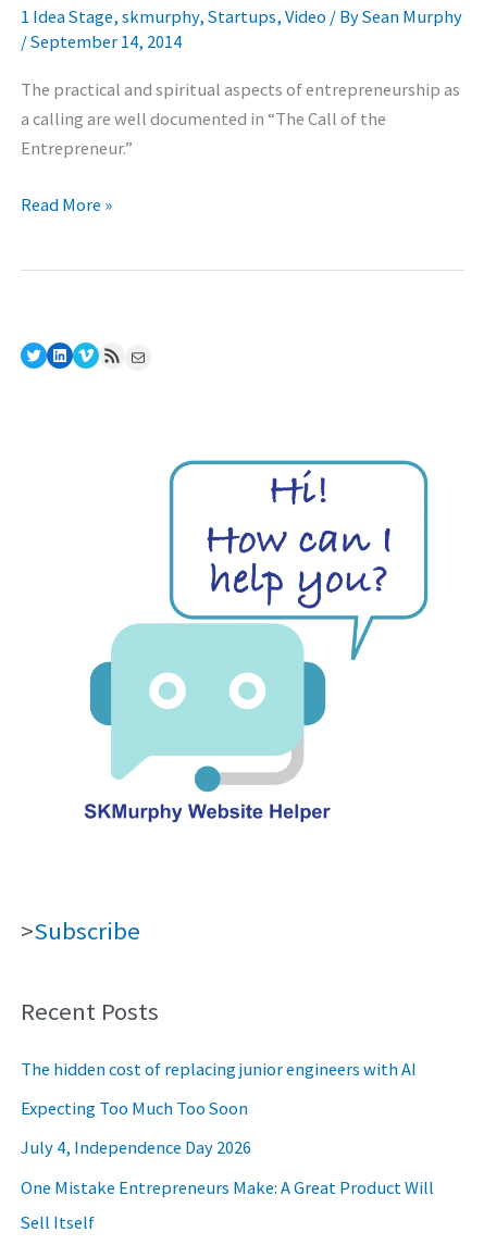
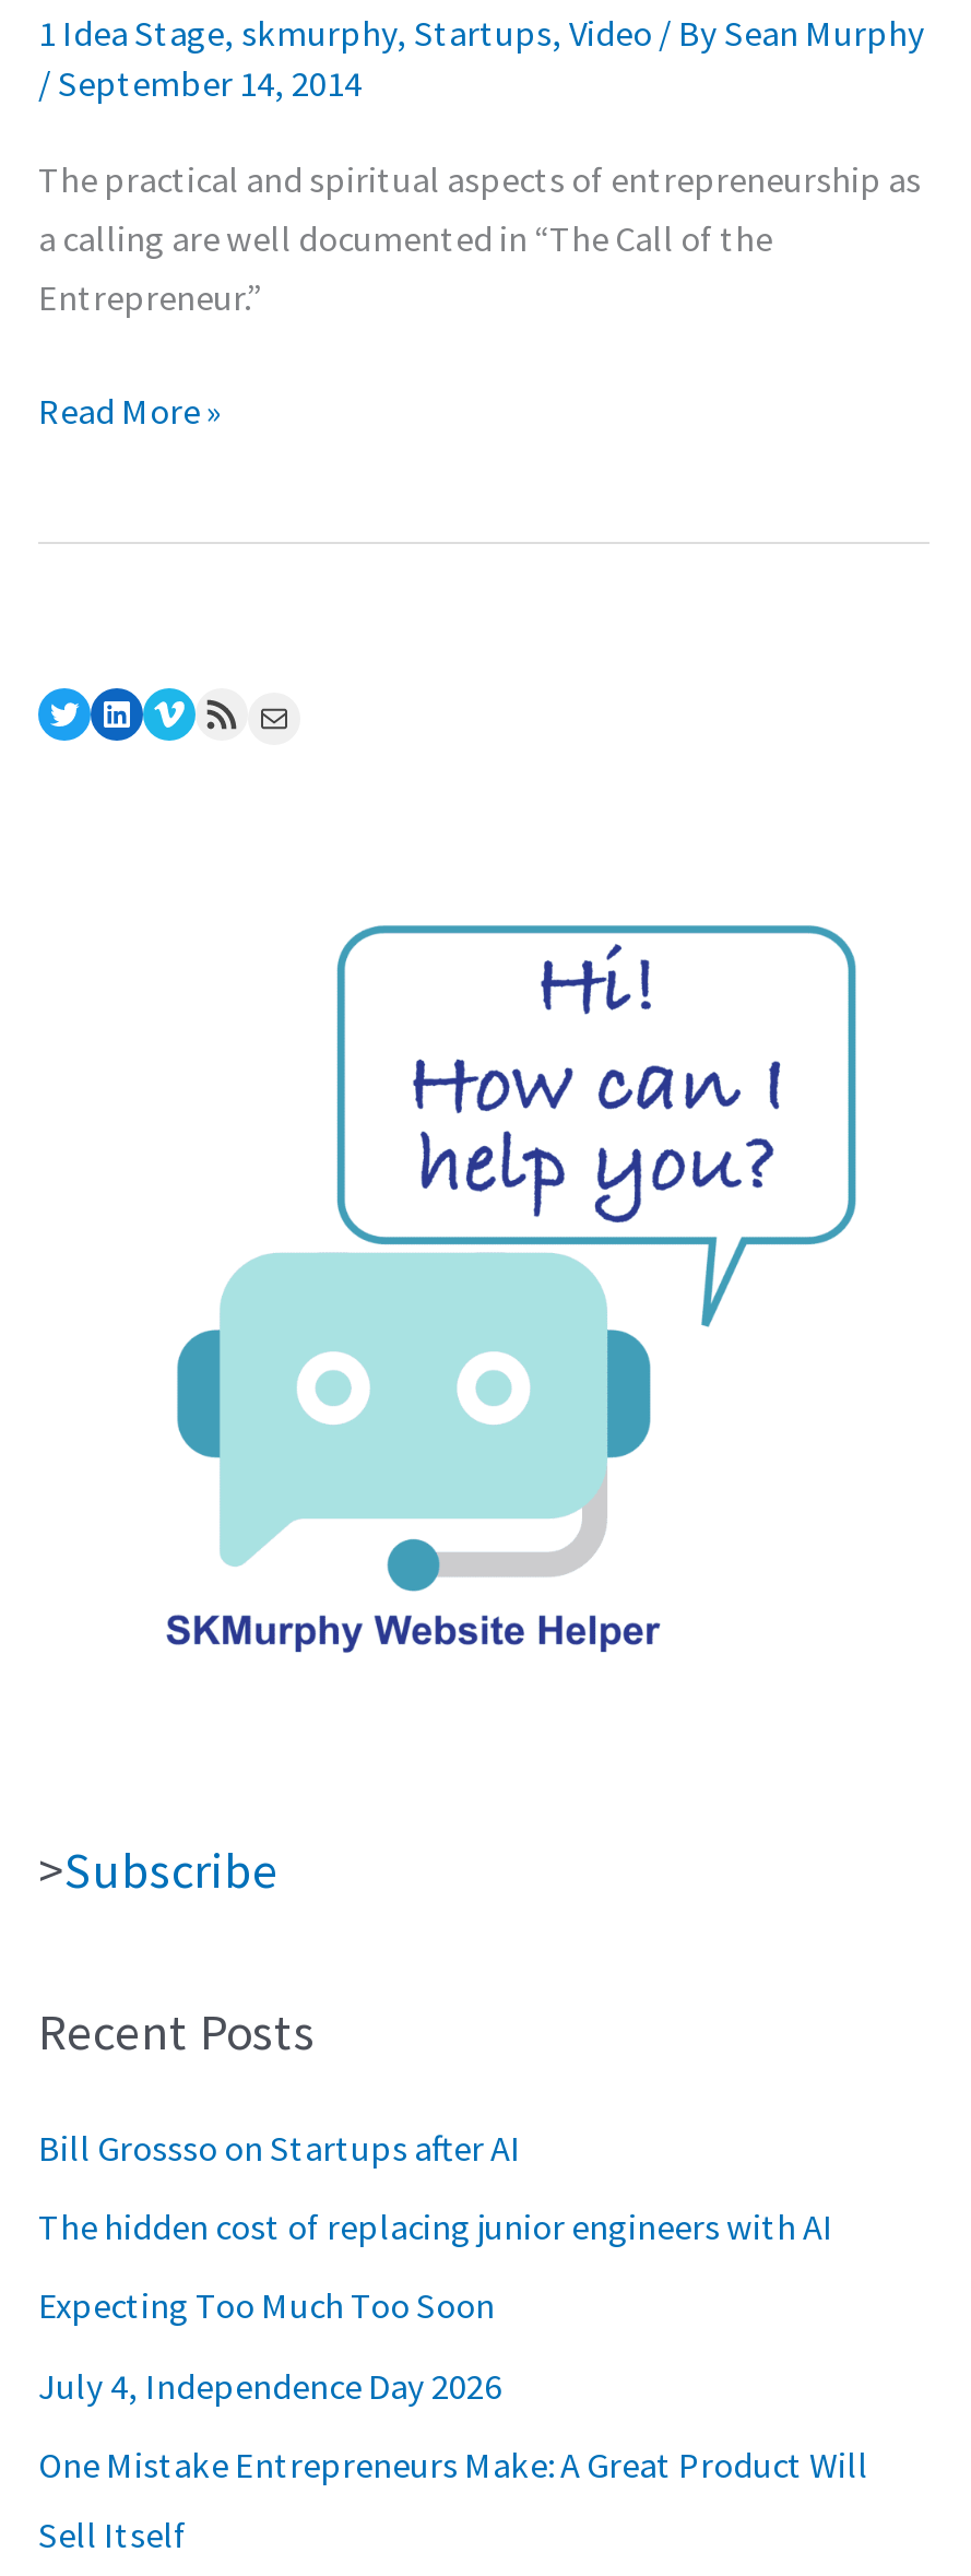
none -> [38,2126,521,2170] Bill Grossso on Startups after AI

